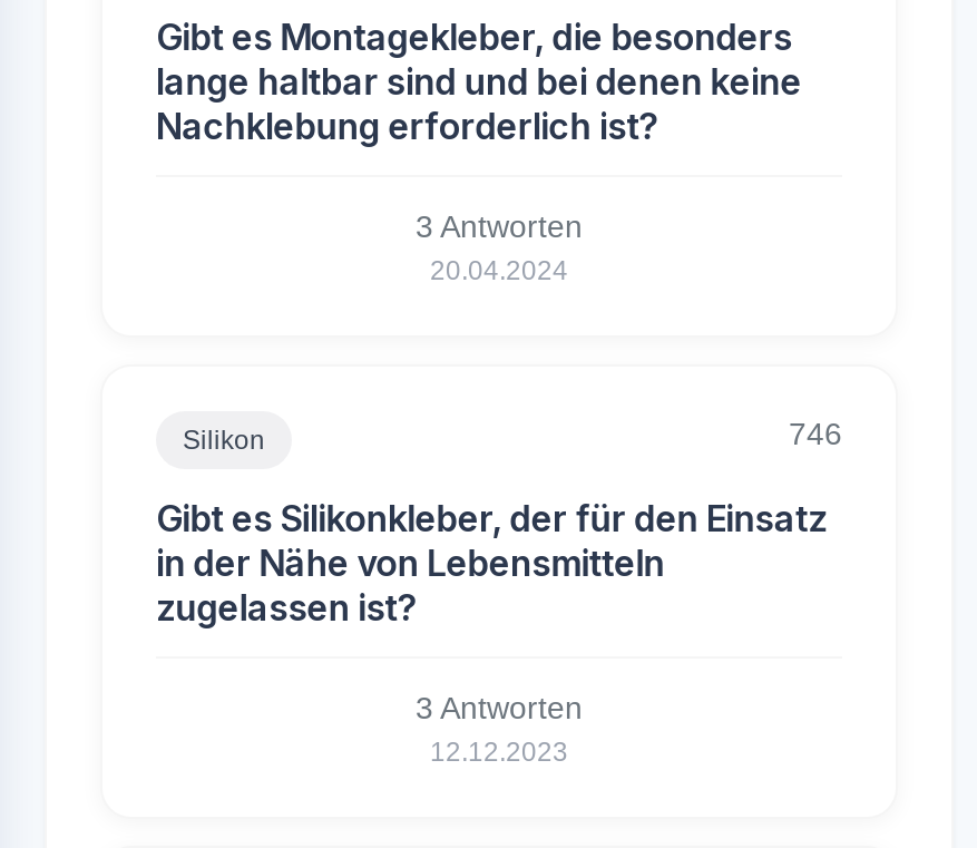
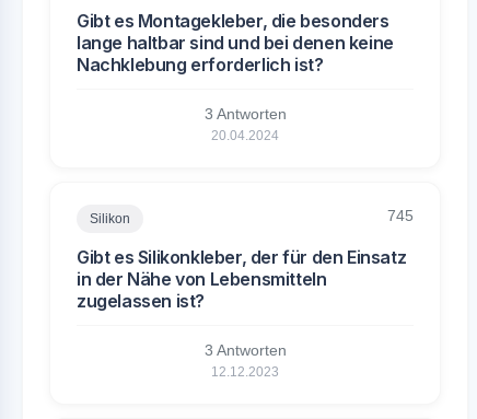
[789,416,842,451] 746 -> [387,207,414,224] 745

